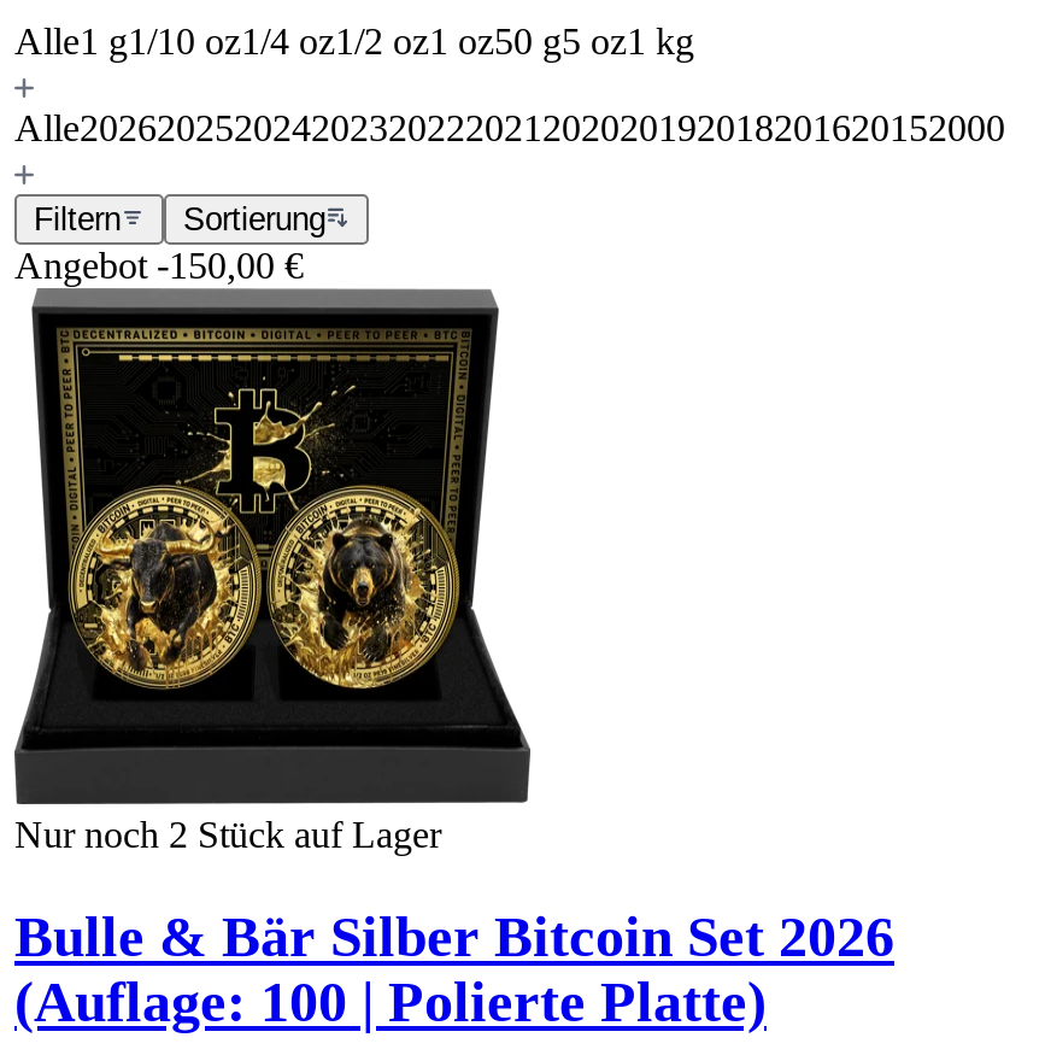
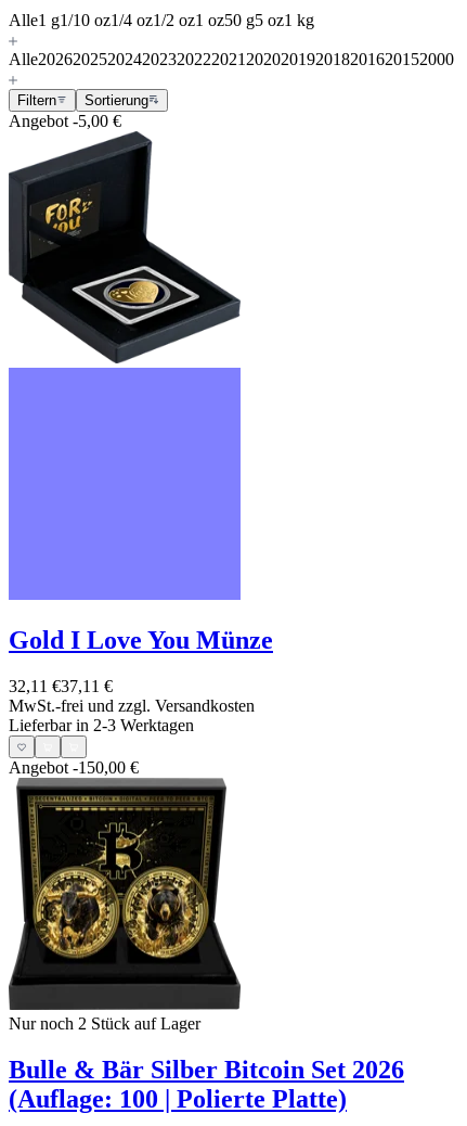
none -> [8,132,273,734] [image] | Gold I Love You Münze | 32,11 €37,11 € | MwSt.-frei und zzgl. Versandkosten | Lieferbar in 2-3 Werktagen
none -> [9,112,121,130] Angebot-5,00 €

